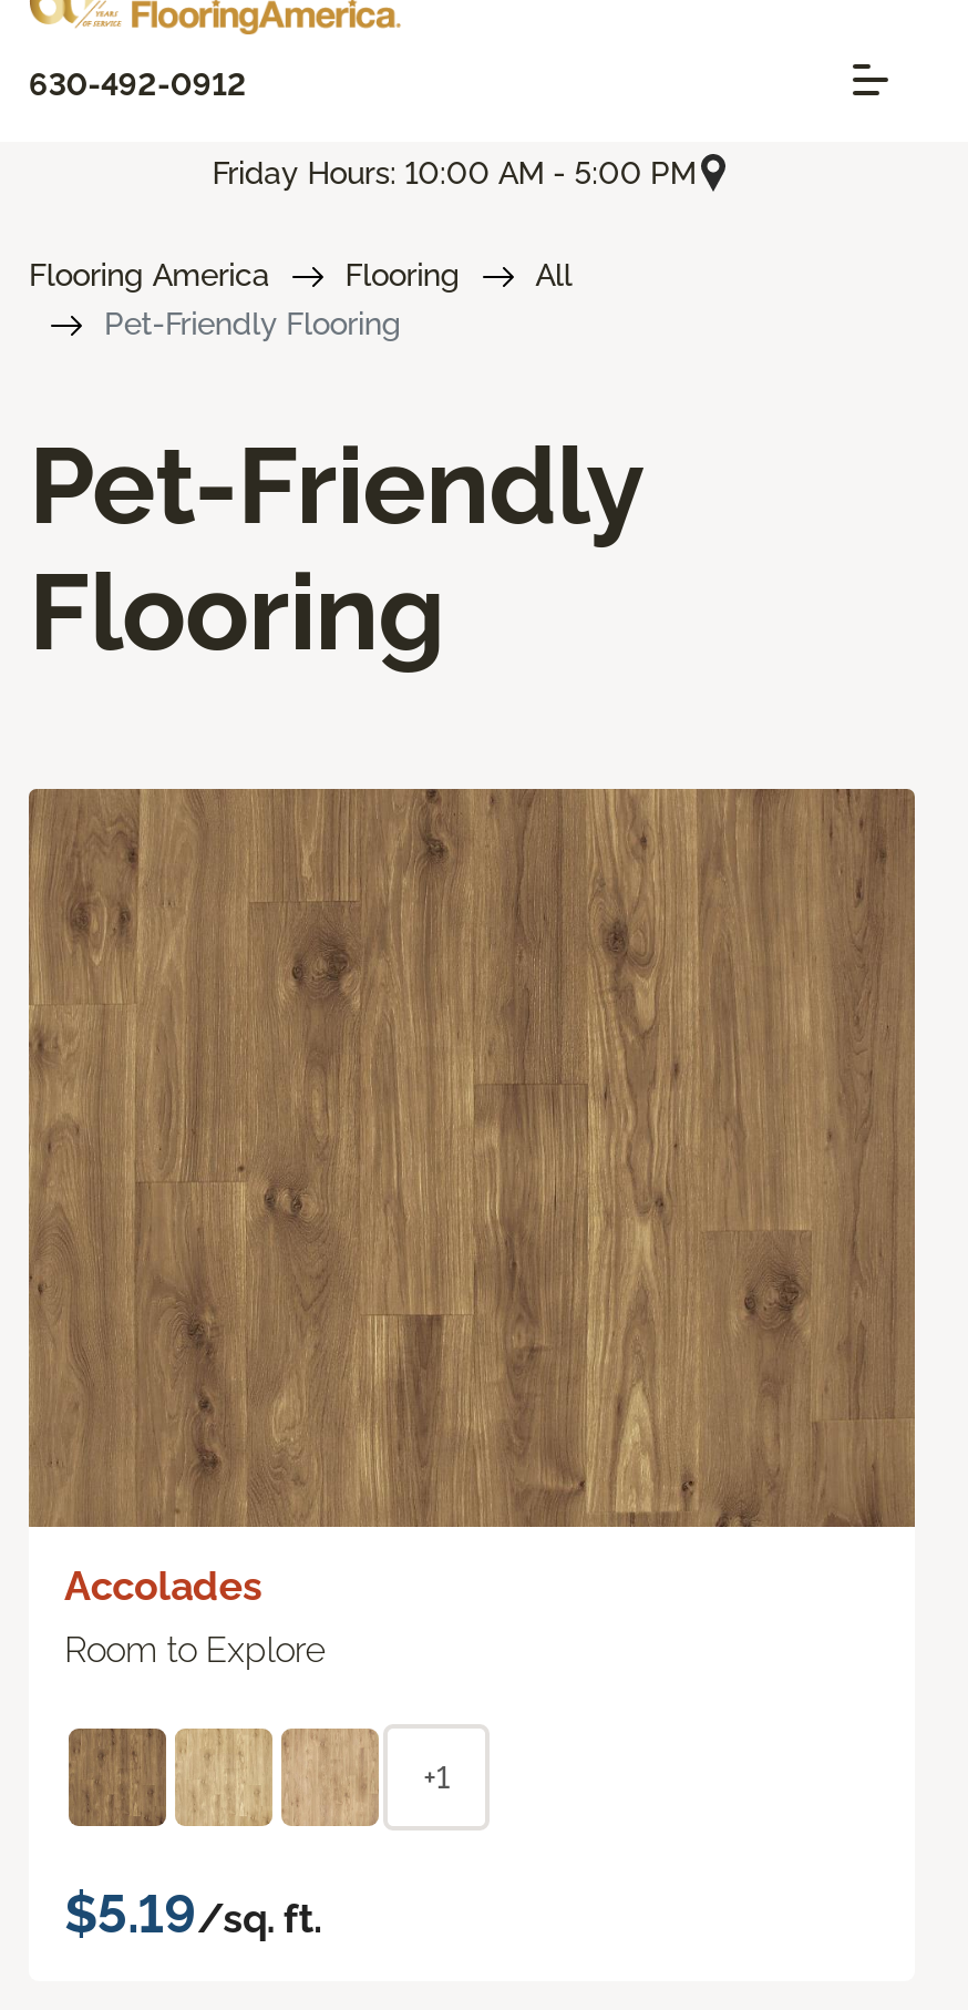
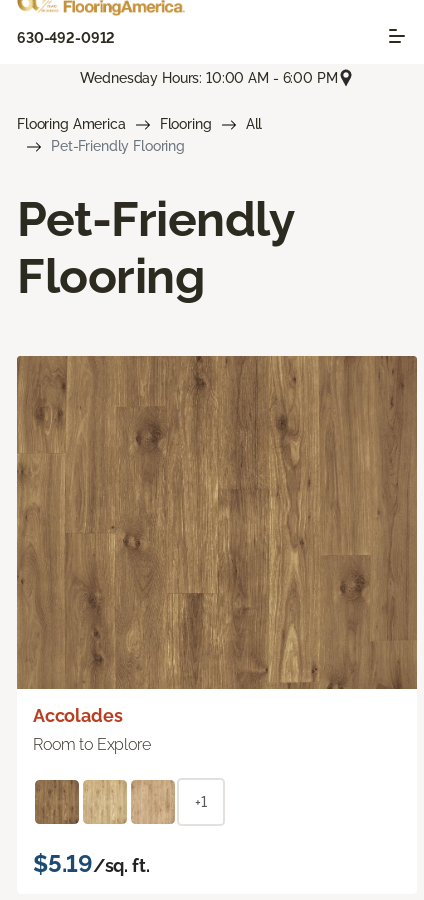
[212,154,696,190] Friday Hours: 10:00 AM - 5:00 PM -> [80,70,337,86] Wednesday Hours: 10:00 AM - 6:00 PM

